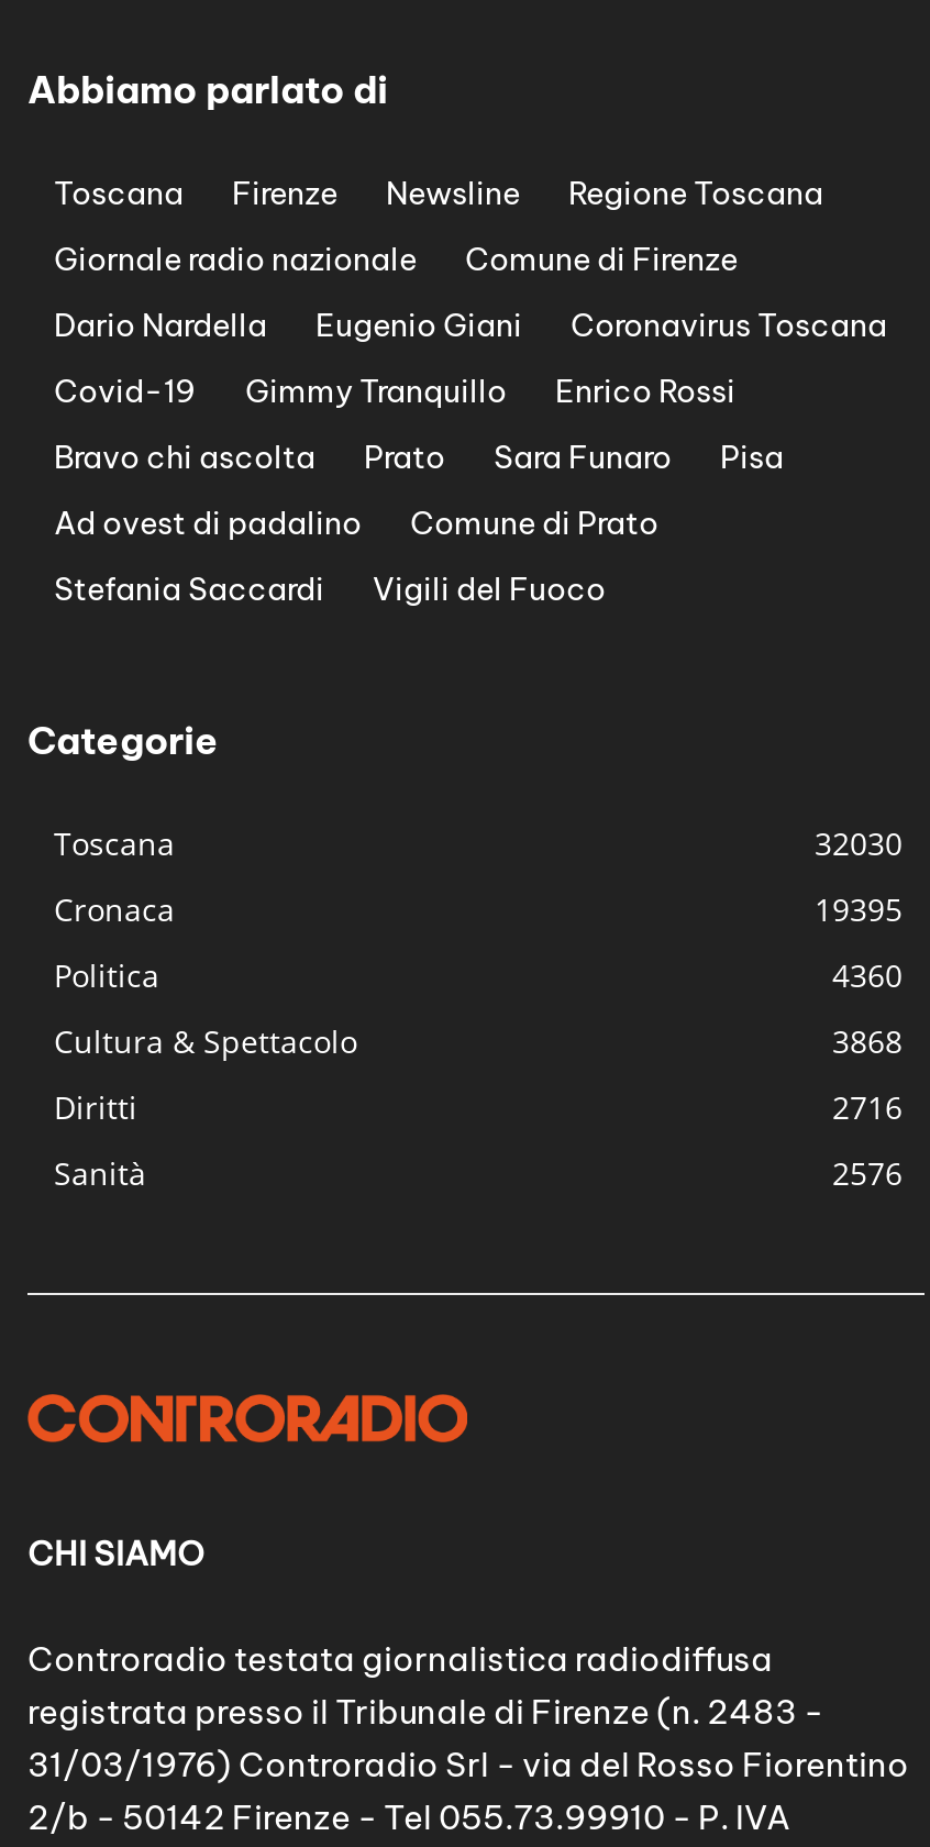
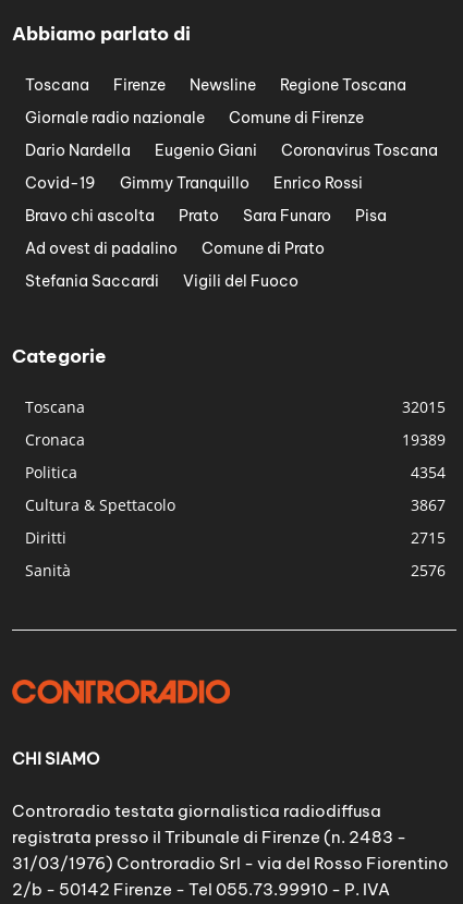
[815,821,903,863] 32030 -> [402,396,446,417] 32015
[815,887,903,929] 19395 -> [402,429,446,449] 19389
[832,953,903,995] 4360 -> [411,461,446,482] 4354
[832,1019,903,1061] 3868 -> [411,494,446,515] 3867
[832,1085,903,1127] 2716 -> [411,527,446,547] 2715

